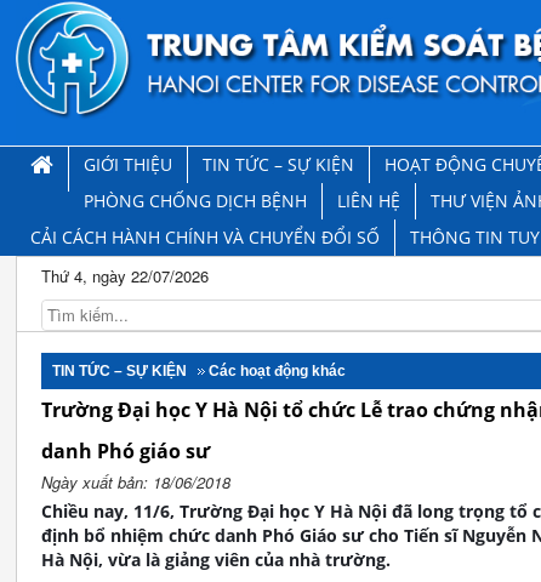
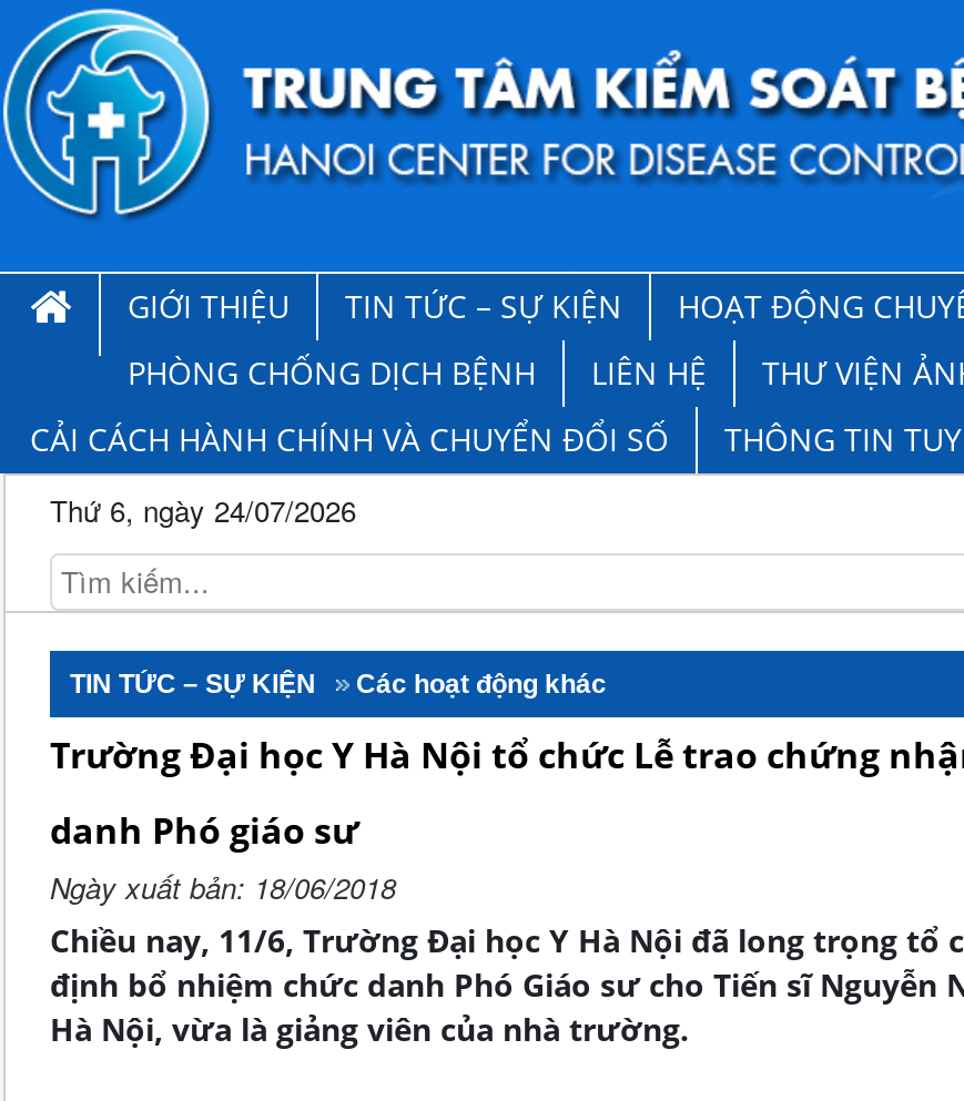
[41,264,209,287] Thứ 4, ngày 22/07/2026 -> [50,489,356,531] Thứ 6, ngày 24/07/2026

